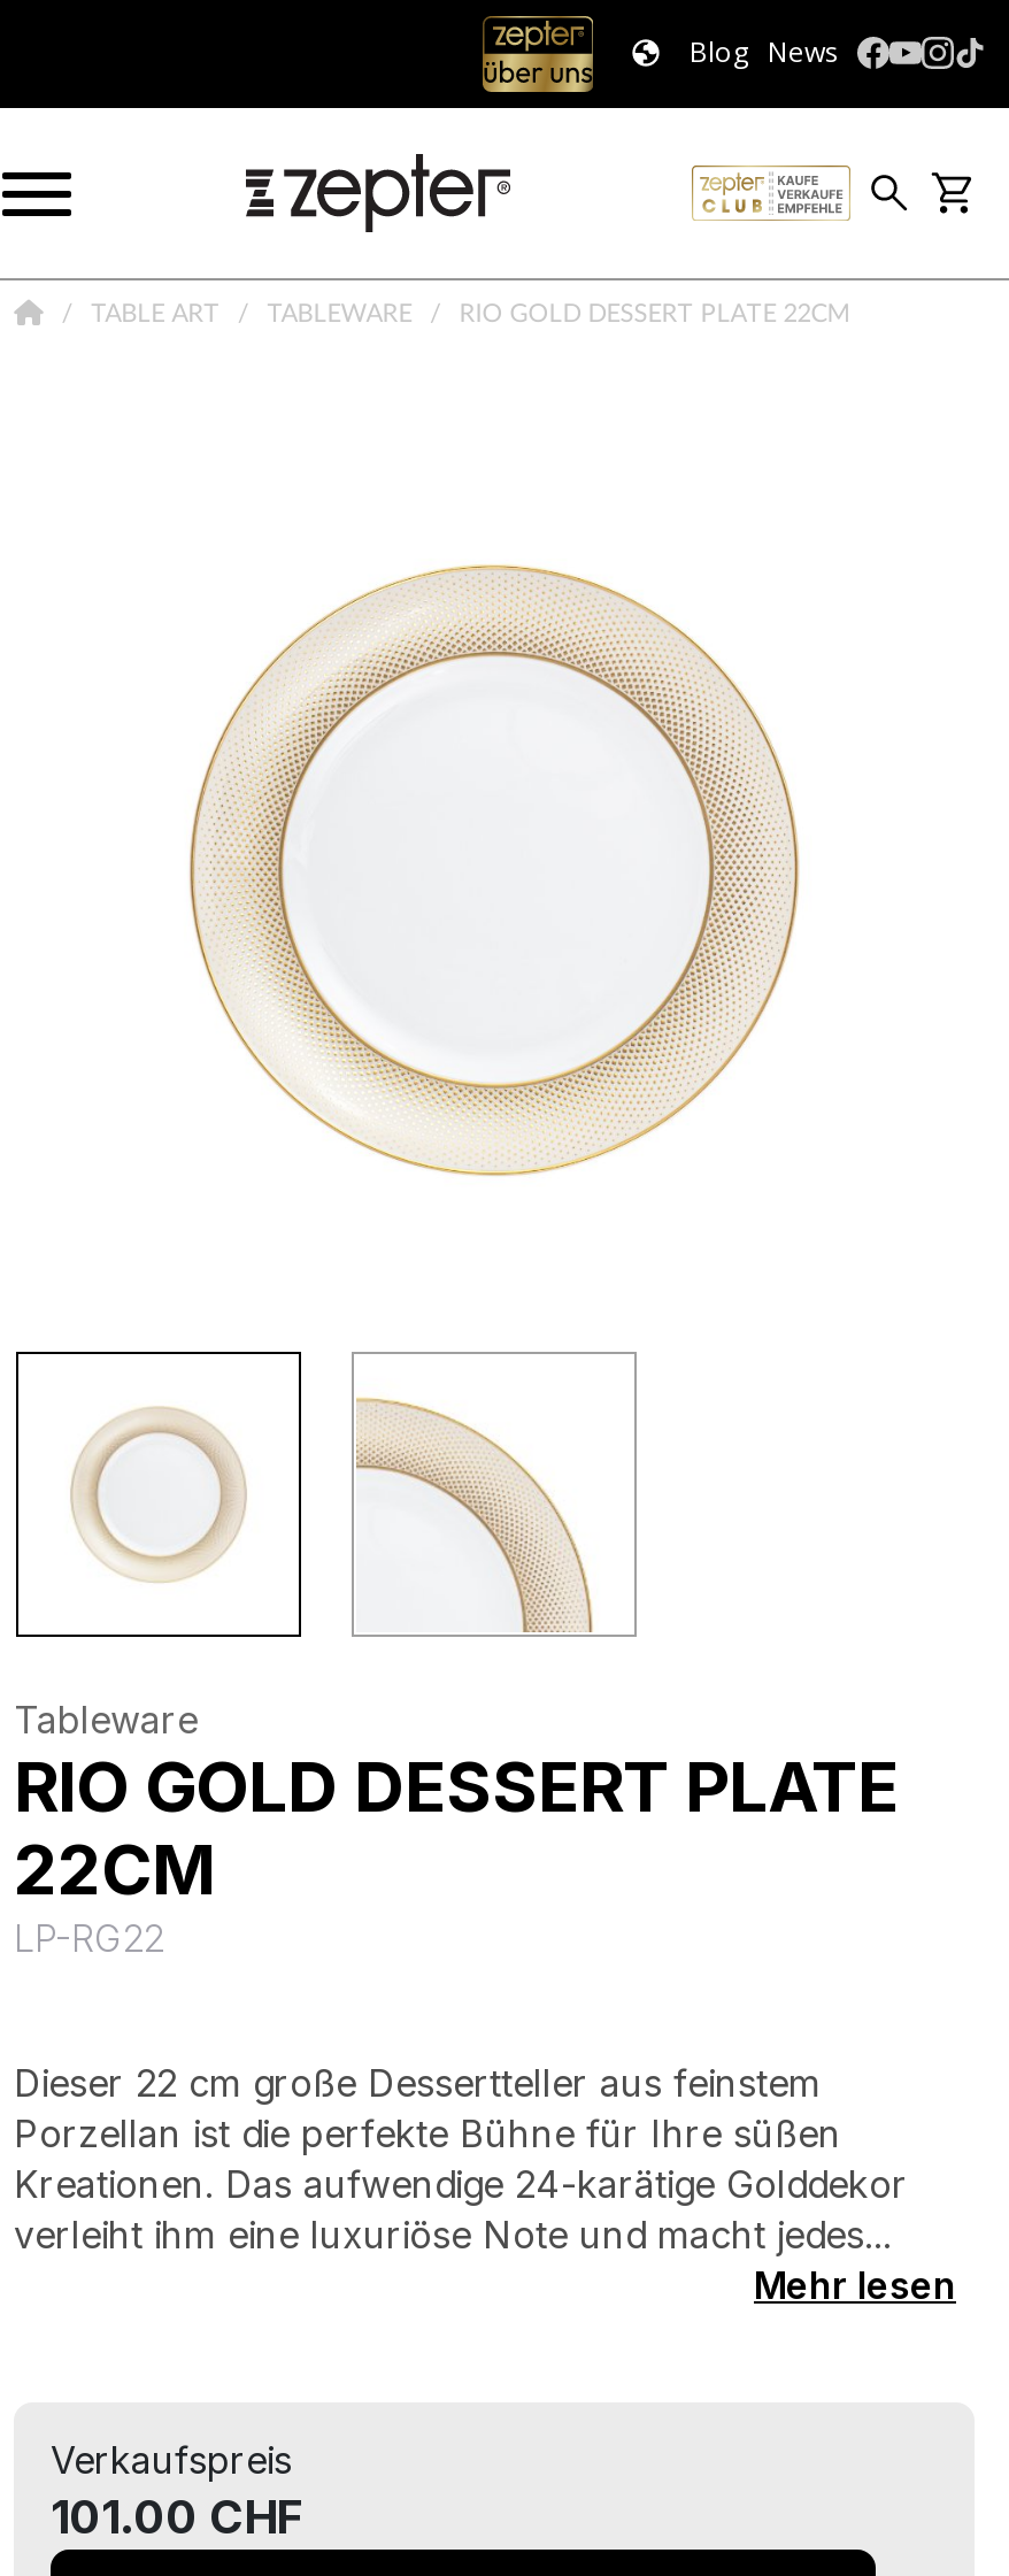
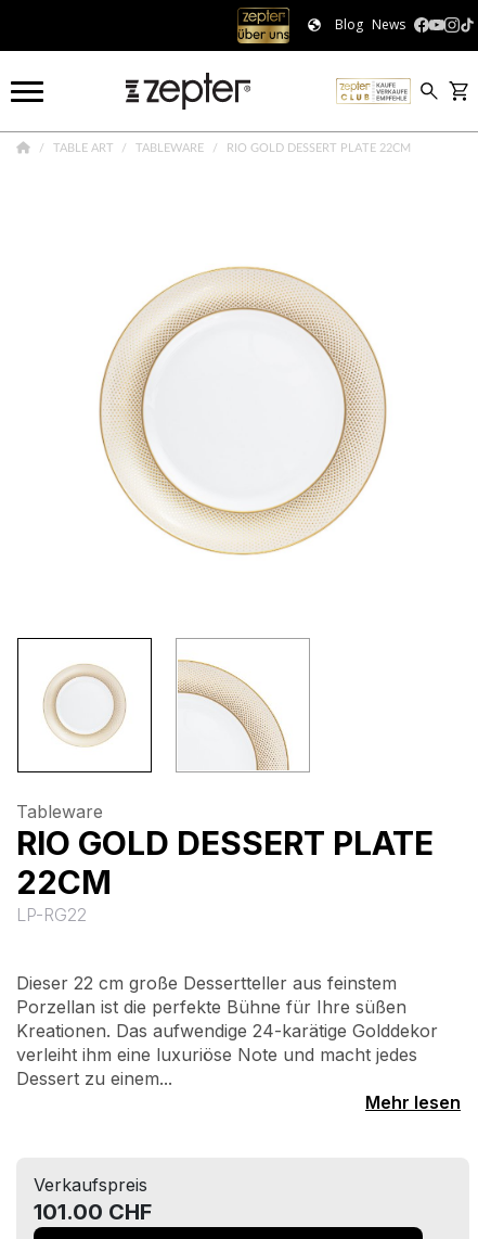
[14,2212,892,2258] verleiht ihm eine luxuriöse Note und macht jedes... -> [16,1044,417,1089] verleiht ihm eine luxuriöse Note und macht jedes | Dessert zu einem...

